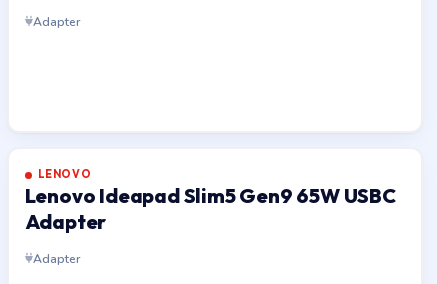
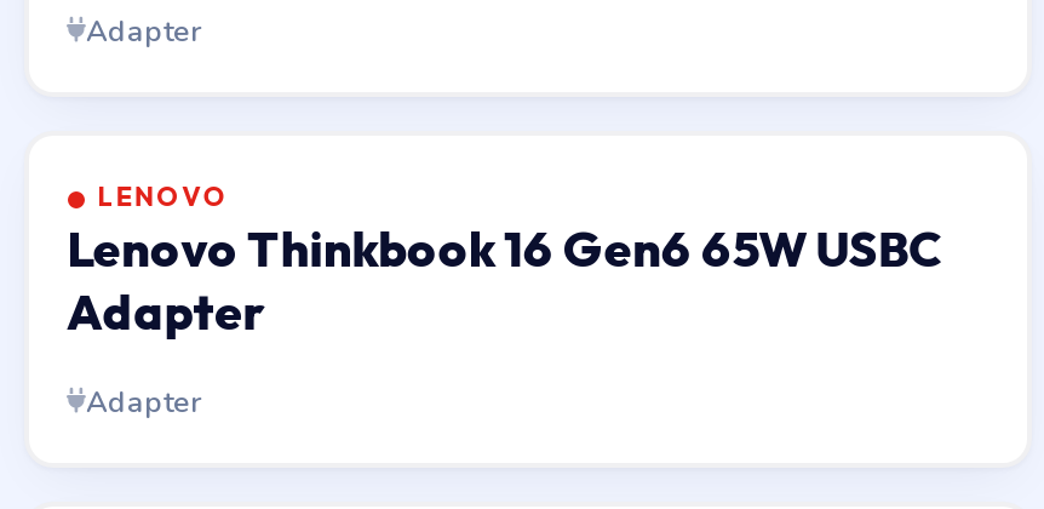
[24,183,396,208] Lenovo Ideapad Slim5 Gen9 65W USBC -> [67,217,942,278] Lenovo Thinkbook 16 Gen6 65W USBC

